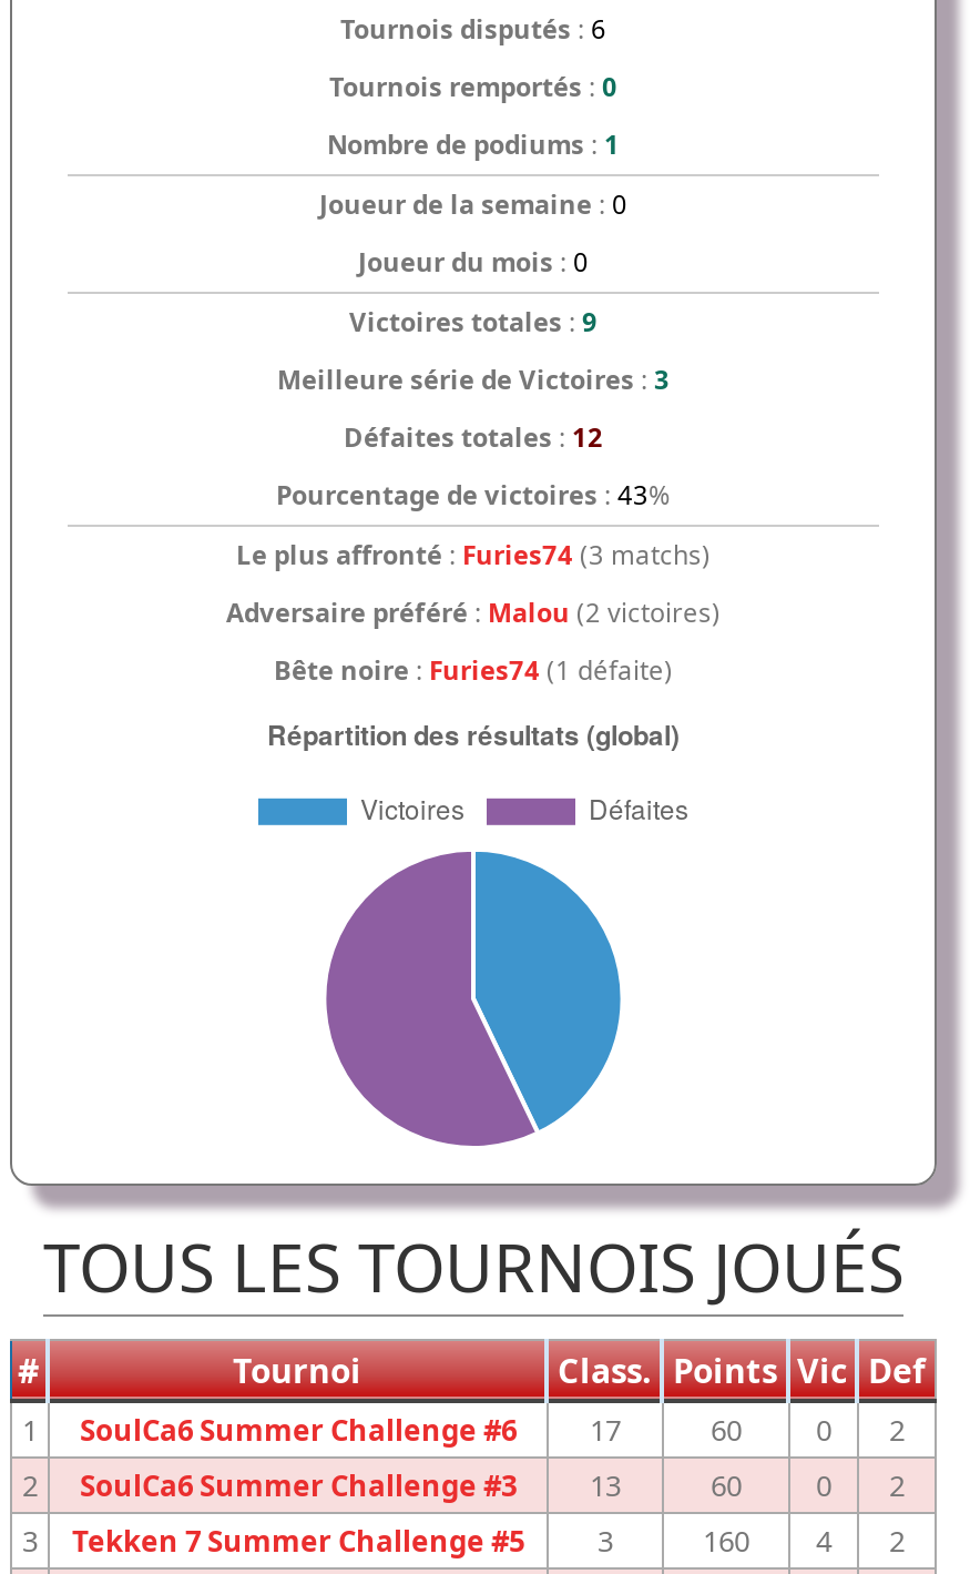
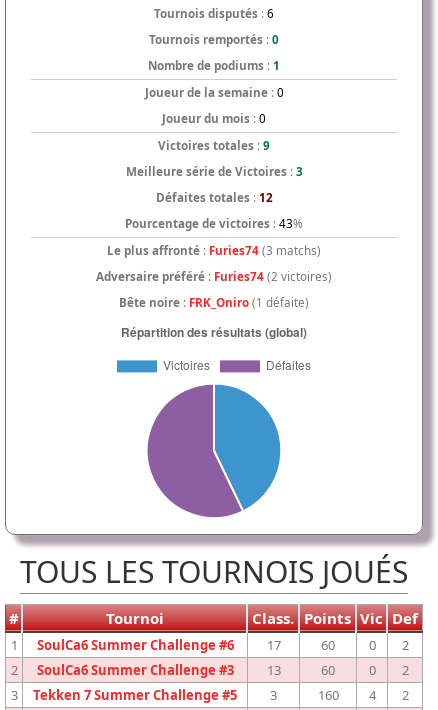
[226,596,721,629] Adversaire préféré: Malou (2 victoires) -> [96,269,332,284] Adversaire préféré: Furies74 (2 victoires)
[274,653,673,687] Bête noire: Furies74 (1 défaite) -> [119,295,309,310] Bête noire: FRK_Oniro (1 défaite)

